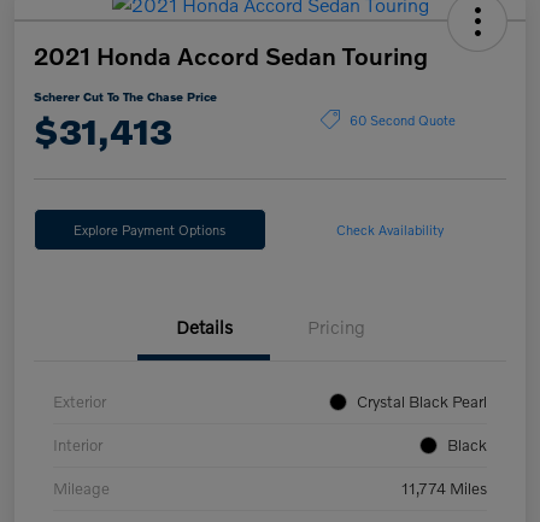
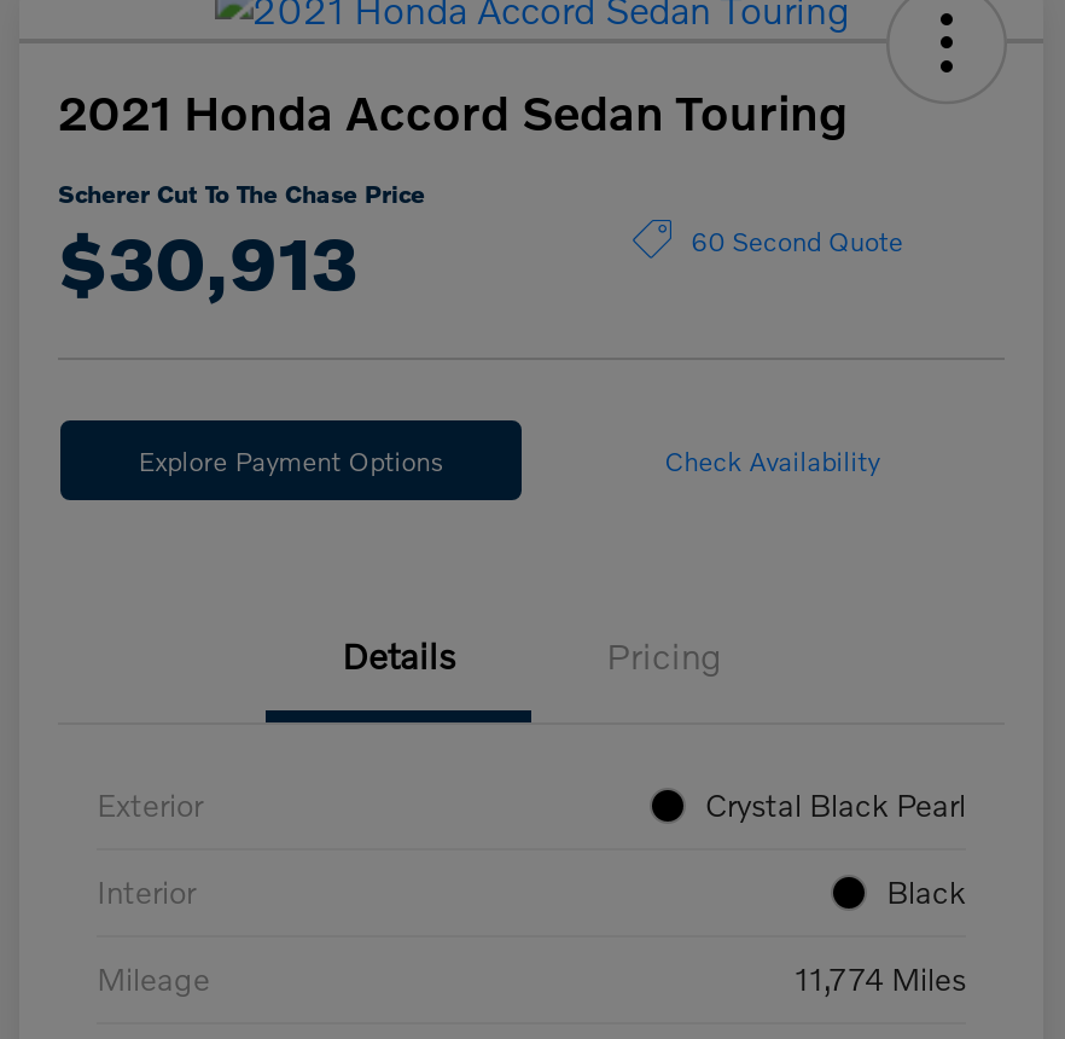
[34,110,172,152] $31,413 -> [58,220,357,305] $30,913

